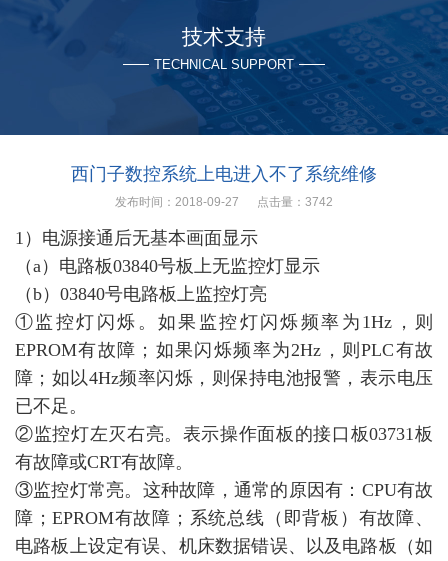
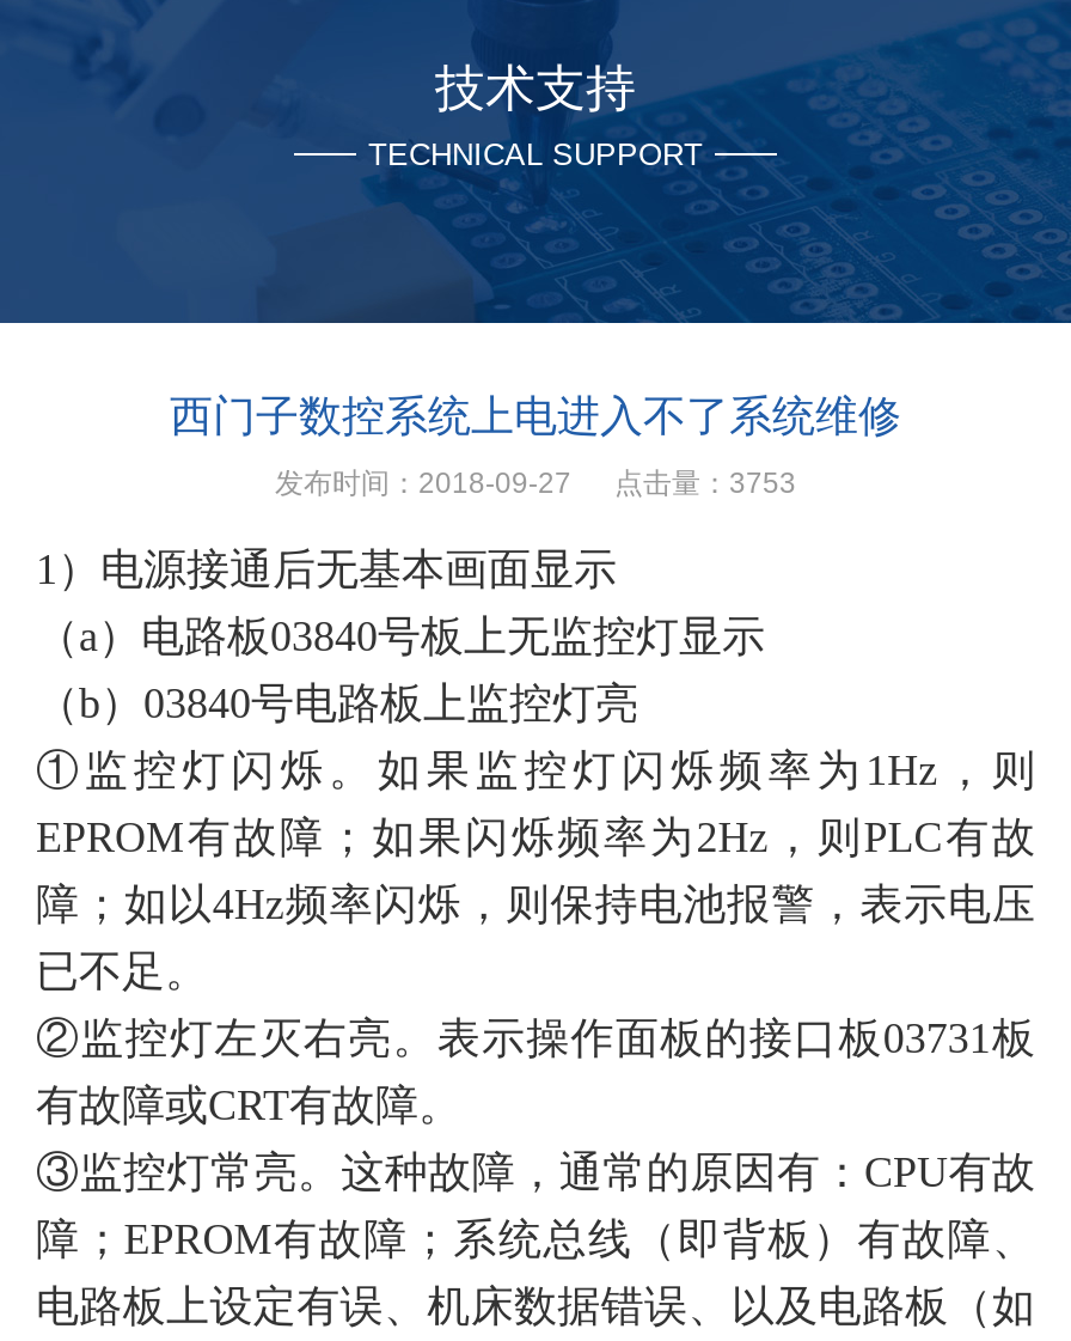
[115,195,333,209] 发布时间：2018-09-27 点击量：3742 -> [275,467,796,500] 发布时间：2018-09-27 点击量：3753

